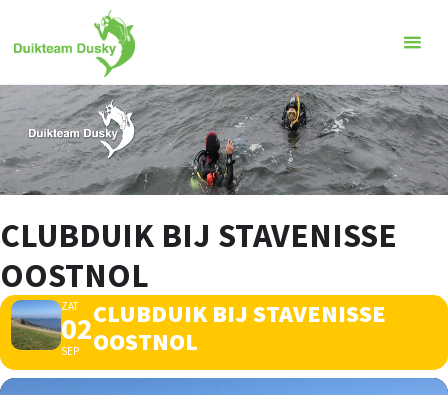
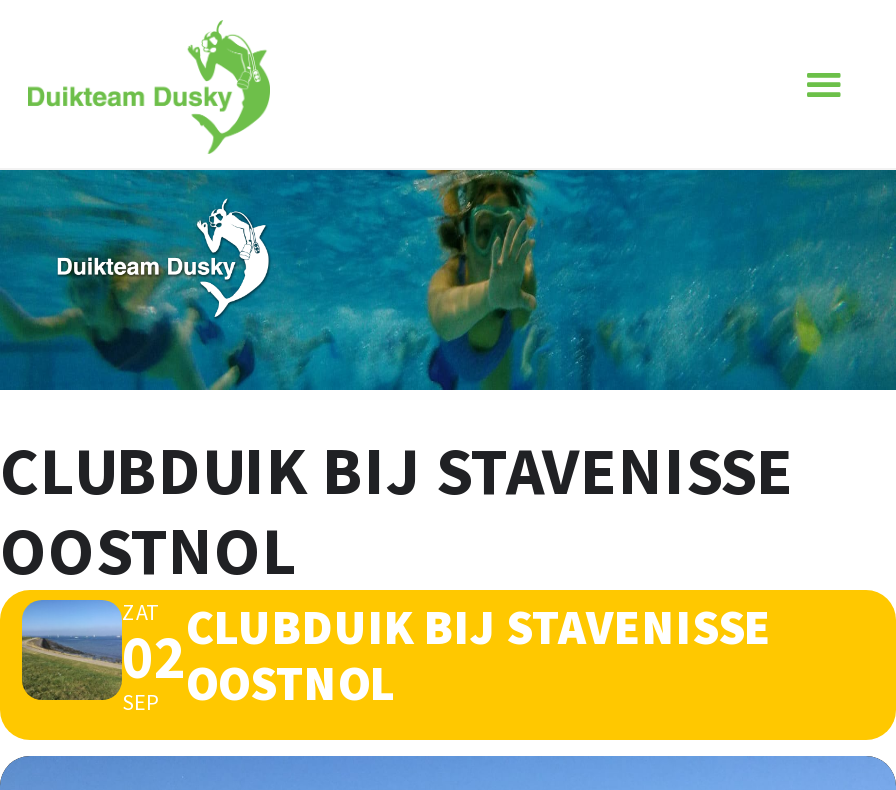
[3,84,445,196] [image] -> [6,168,890,392] [image]

